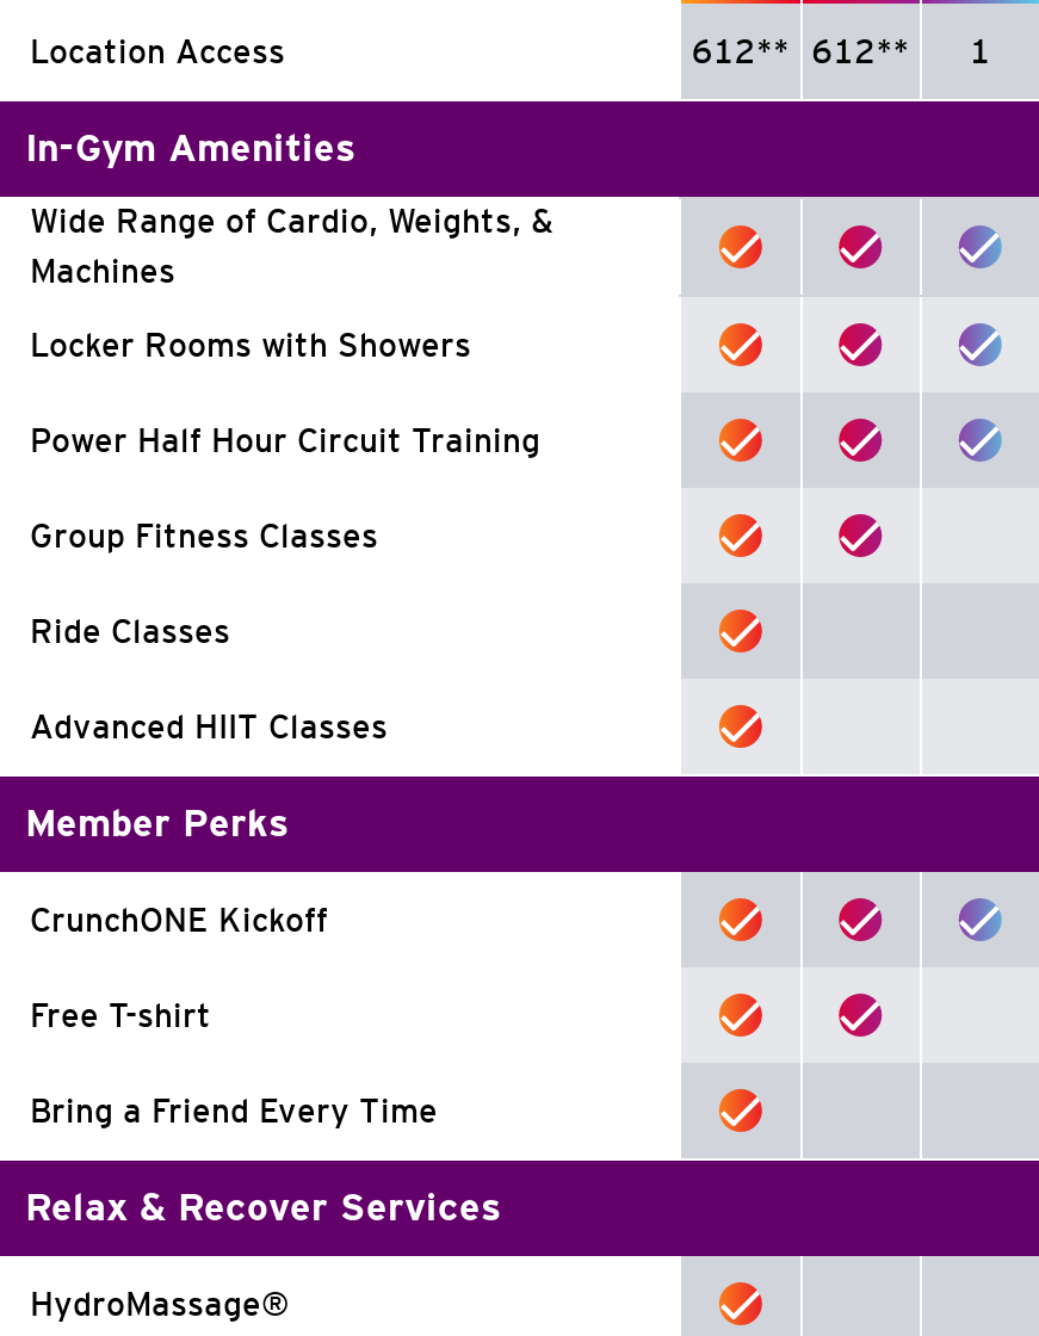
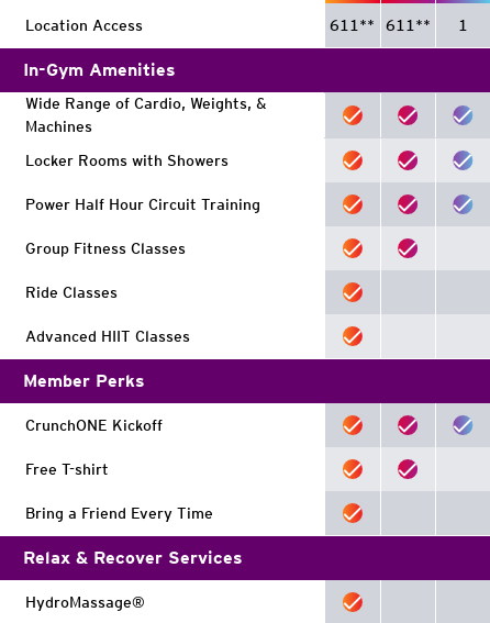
[692,31,991,69] 612** 612** 1 -> [330,16,468,34] 611** 611** 1

